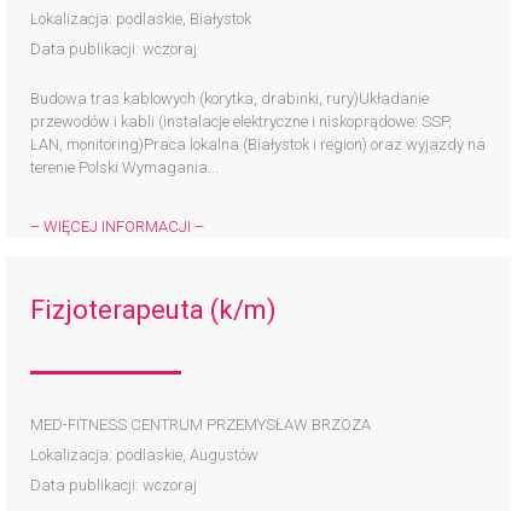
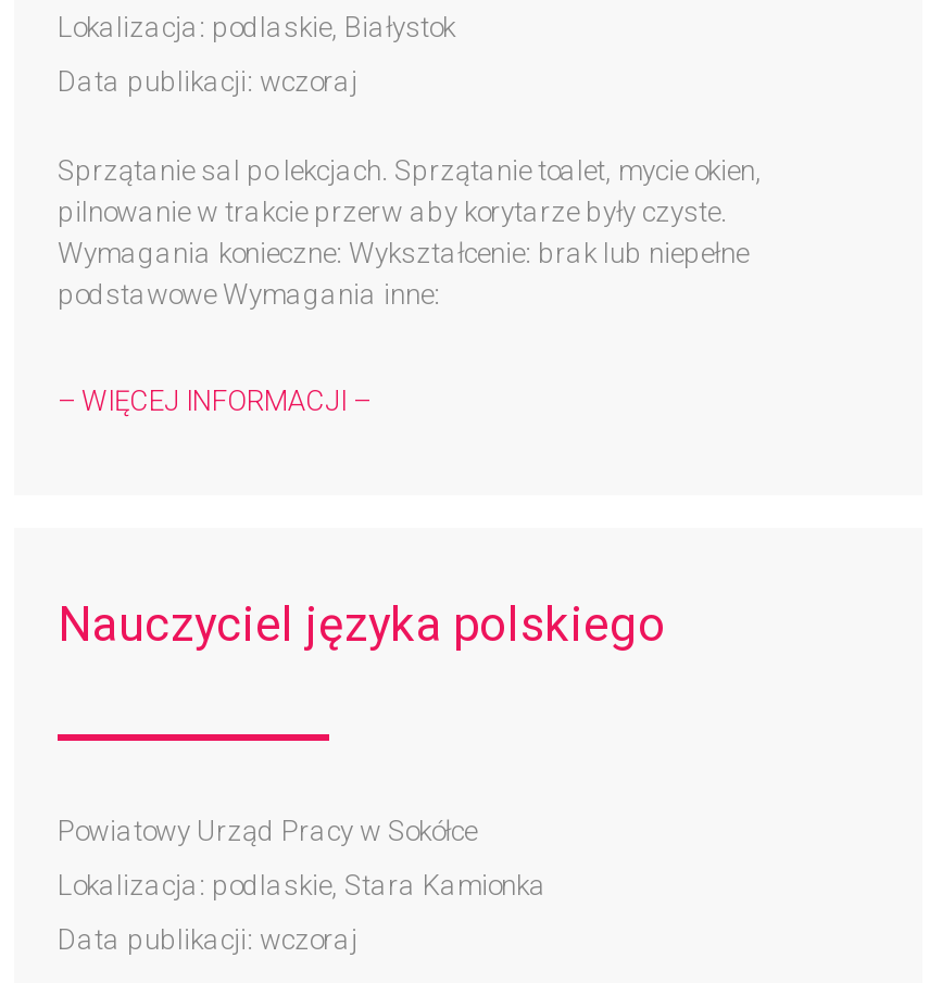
[30,89,486,176] Budowa tras kablowych (korytka, drabinki, rury)Układanie | przewodów i kabli (instalacje elektryczne i niskoprądowe: SSP, | LAN, monitoring)Praca lokalna (Białystok i region) oraz wyjazdy na | terenie Polski Wymagania... -> [58,154,762,311] Sprzątanie sal po lekcjach. Sprzątanie toalet, mycie okien, | pilnowanie w trakcie przerw aby korytarze były czyste. | Wymagania konieczne: Wykształcenie: brak lub niepełne | podstawowe Wymagania inne:
[30,295,277,325] Fizjoterapeuta (k/m) -> [58,597,666,652] Nauczyciel języka polskiego
[30,416,371,434] MED-FITNESS CENTRUM PRZEMYSŁAW BRZOZA -> [58,815,477,847] Powiatowy Urząd Pracy w Sokółce
[30,446,258,464] Lokalizacja: podlaskie, Augustów -> [58,869,547,902] Lokalizacja: podlaskie, Stara Kamionka

